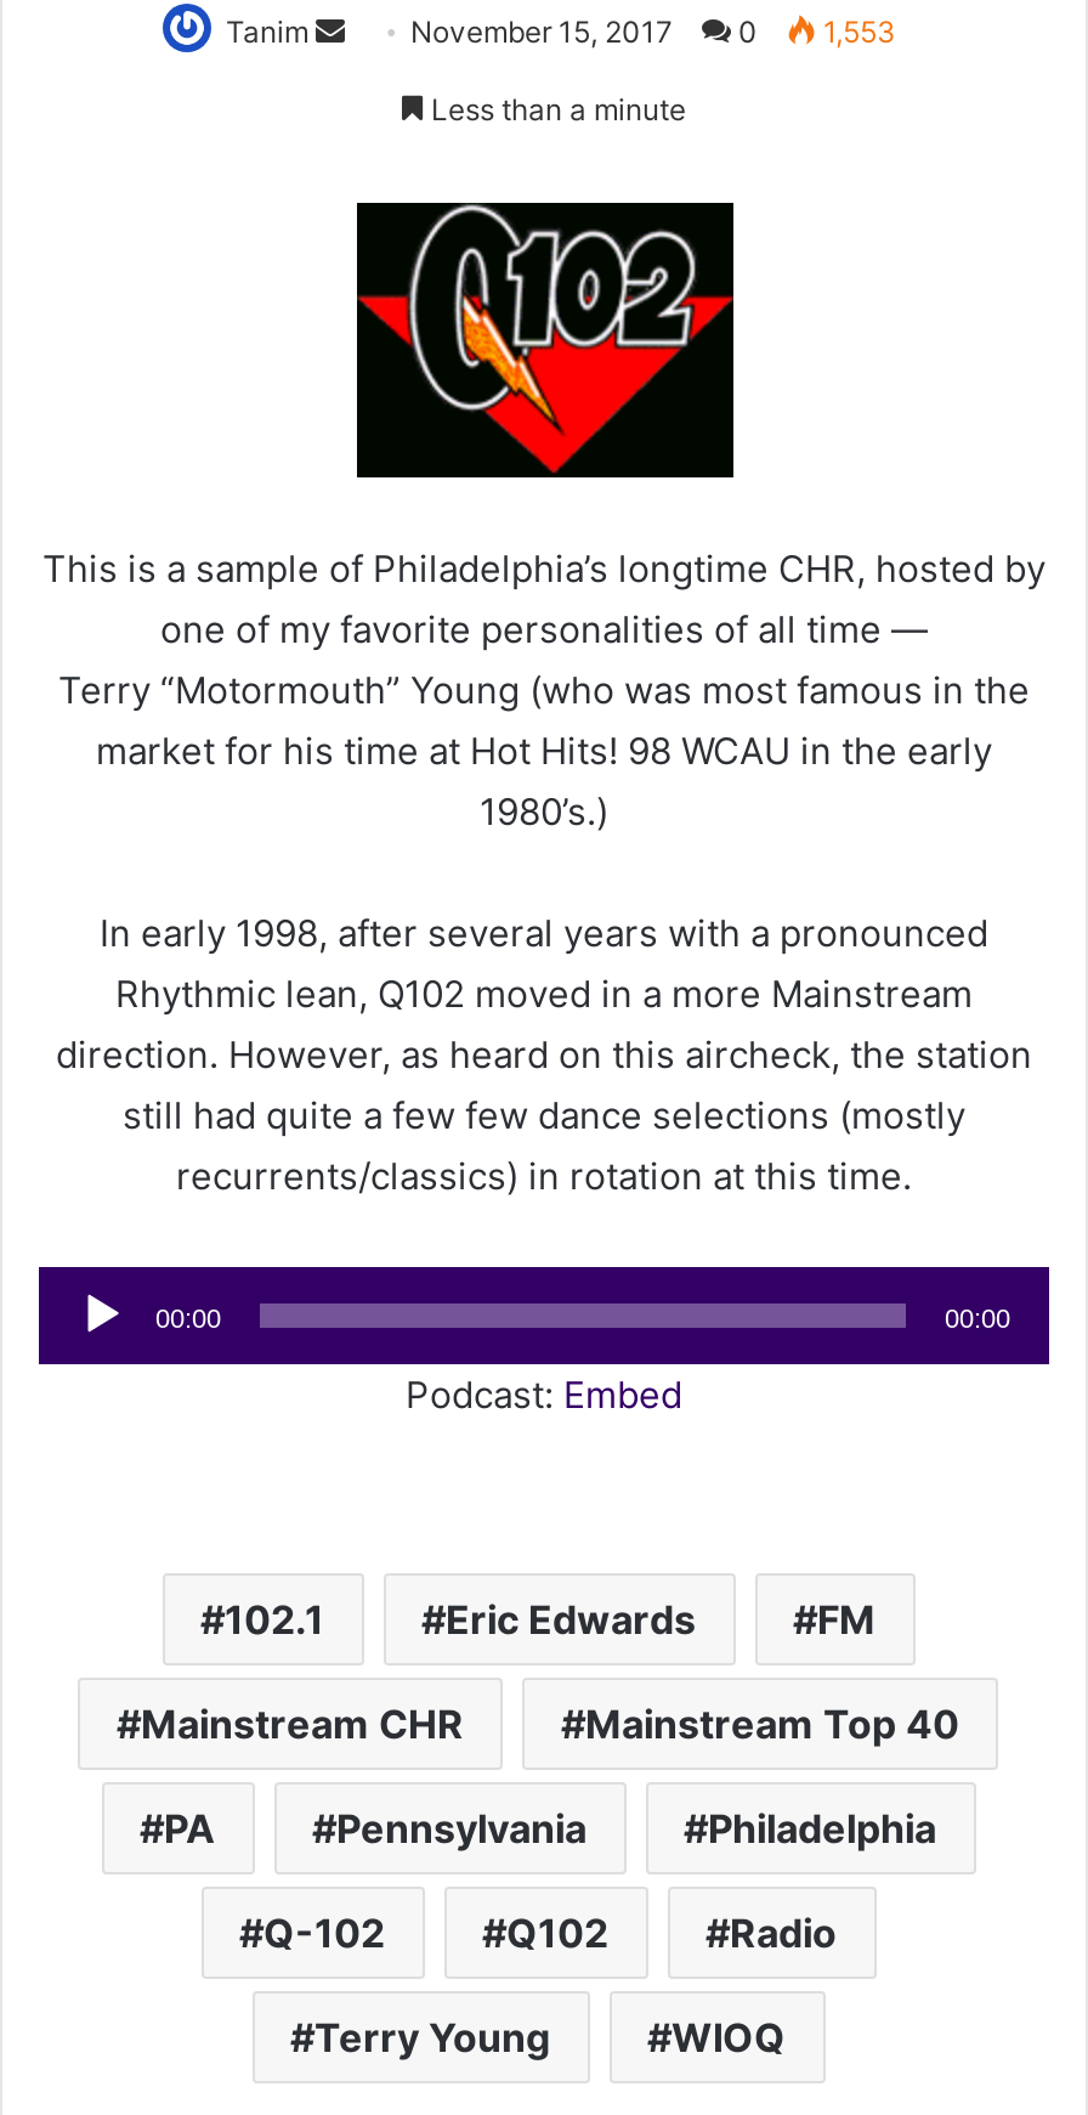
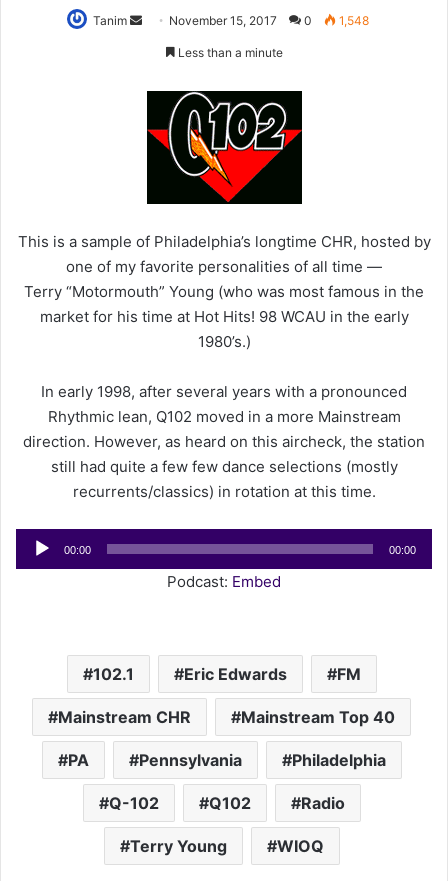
[816,13,896,50] 1,553 -> [336,13,369,28] 1,548

